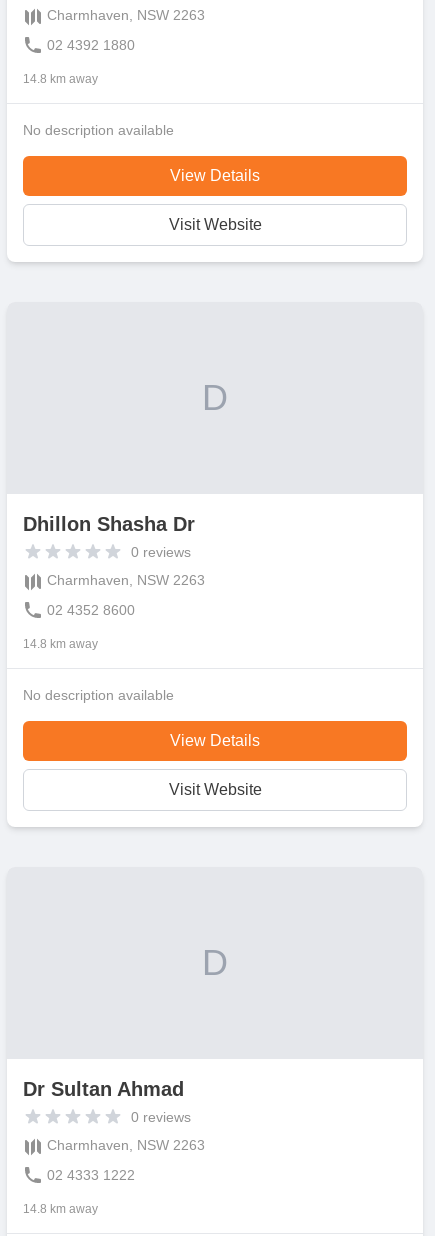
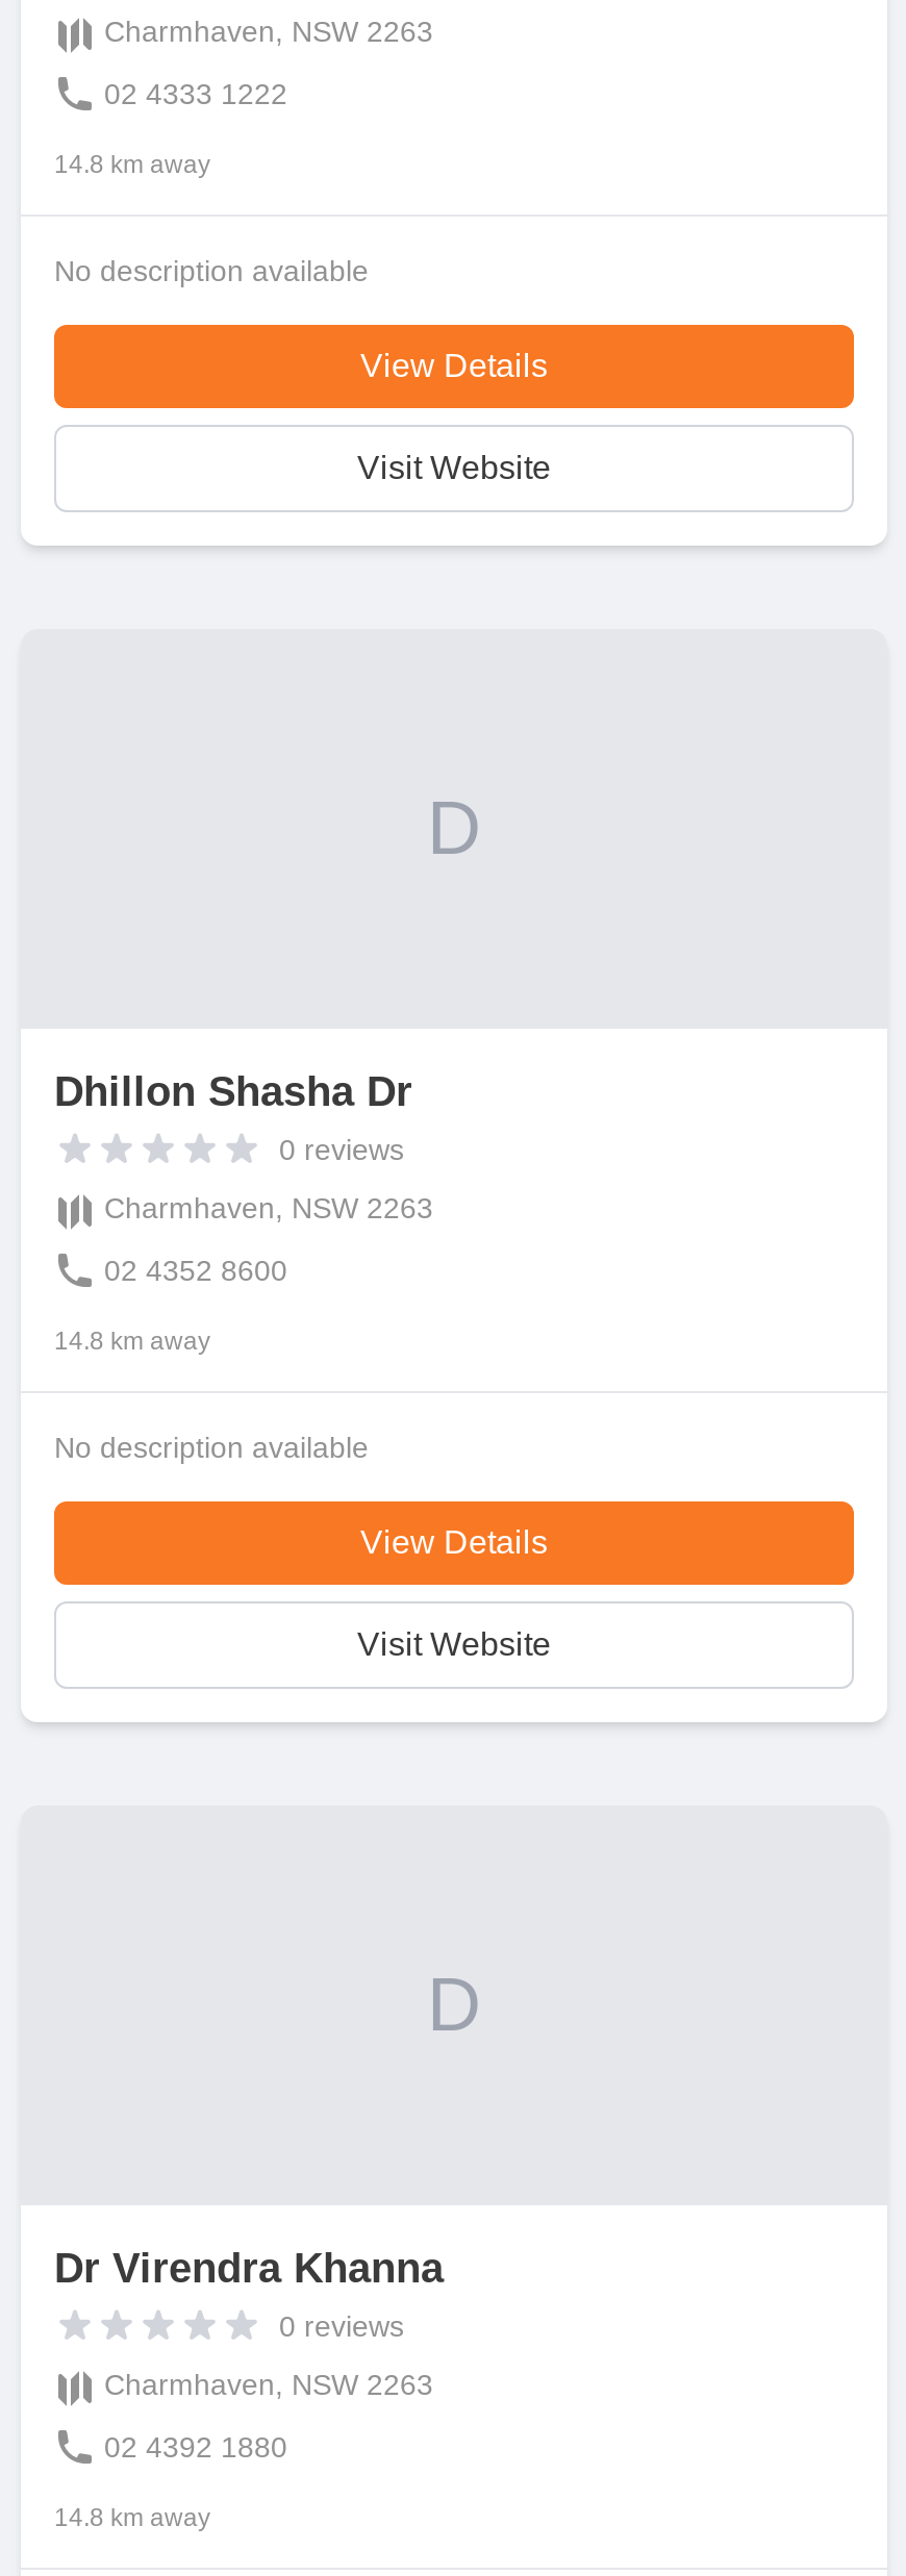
[47,37,135,53] 02 4392 1880 -> [104,77,287,110] 02 4333 1222
[23,1078,184,1100] Dr Sultan Ahmad -> [54,2245,444,2291] Dr Virendra Khanna
[47,1167,135,1183] 02 4333 1222 -> [104,2430,287,2464] 02 4392 1880

